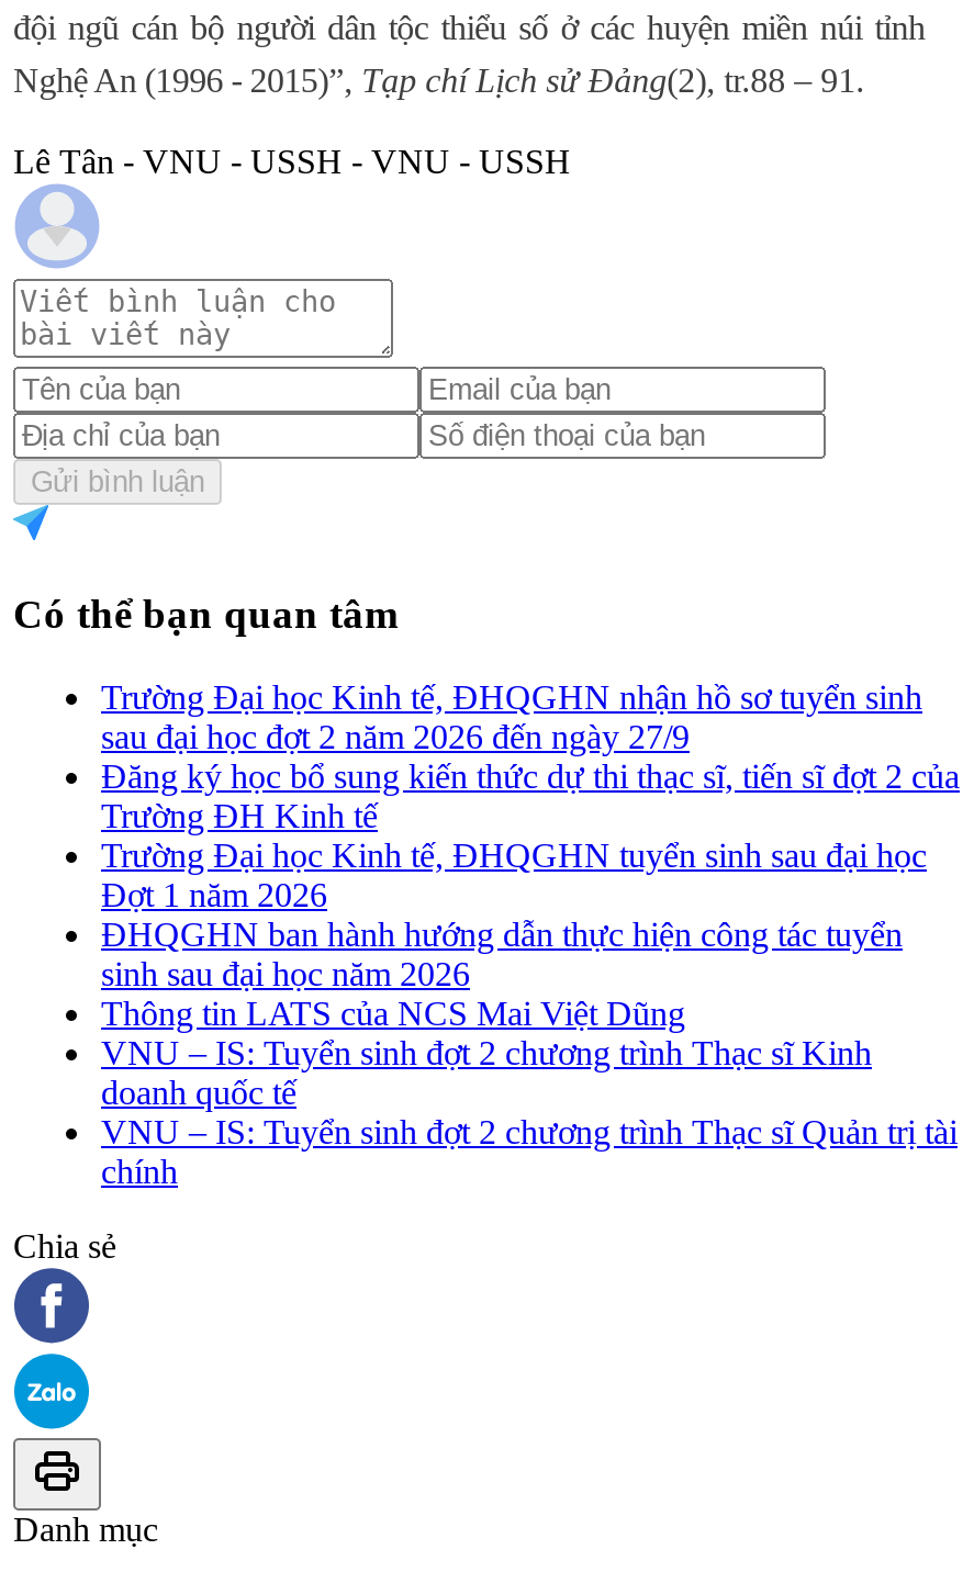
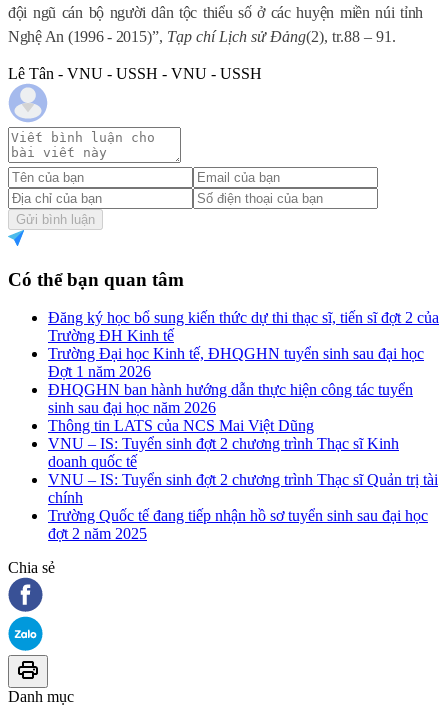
[101,679,922,756] Trường Đại học Kinh tế, ĐHQGHN nhận hồ sơ tuyển sinh | sau đại học đợt 2 năm 2026 đến ngày 27/9 -> none
moved [101,758,960,1190] -> [48,309,439,506]: Đăng ký học bổ sung kiến thức dự thi thạc sĩ, tiến sĩ đợt 2 của | Trường ĐH Kinh tế | Trường Đại học Kinh tế, ĐHQGHN tuyển sinh sau đại học | ... | VNU – IS: Tuyển sinh đợt 2 chương trình Thạc sĩ Quản trị tài | chính
none -> [48,507,428,542] Trường Quốc tế đang tiếp nhận hồ sơ tuyển sinh sau đại học | đợt 2 năm 2025

